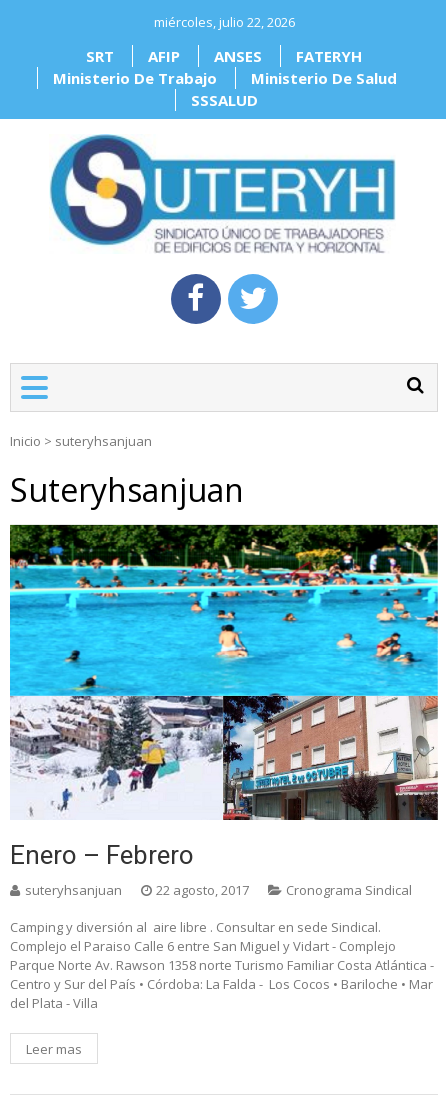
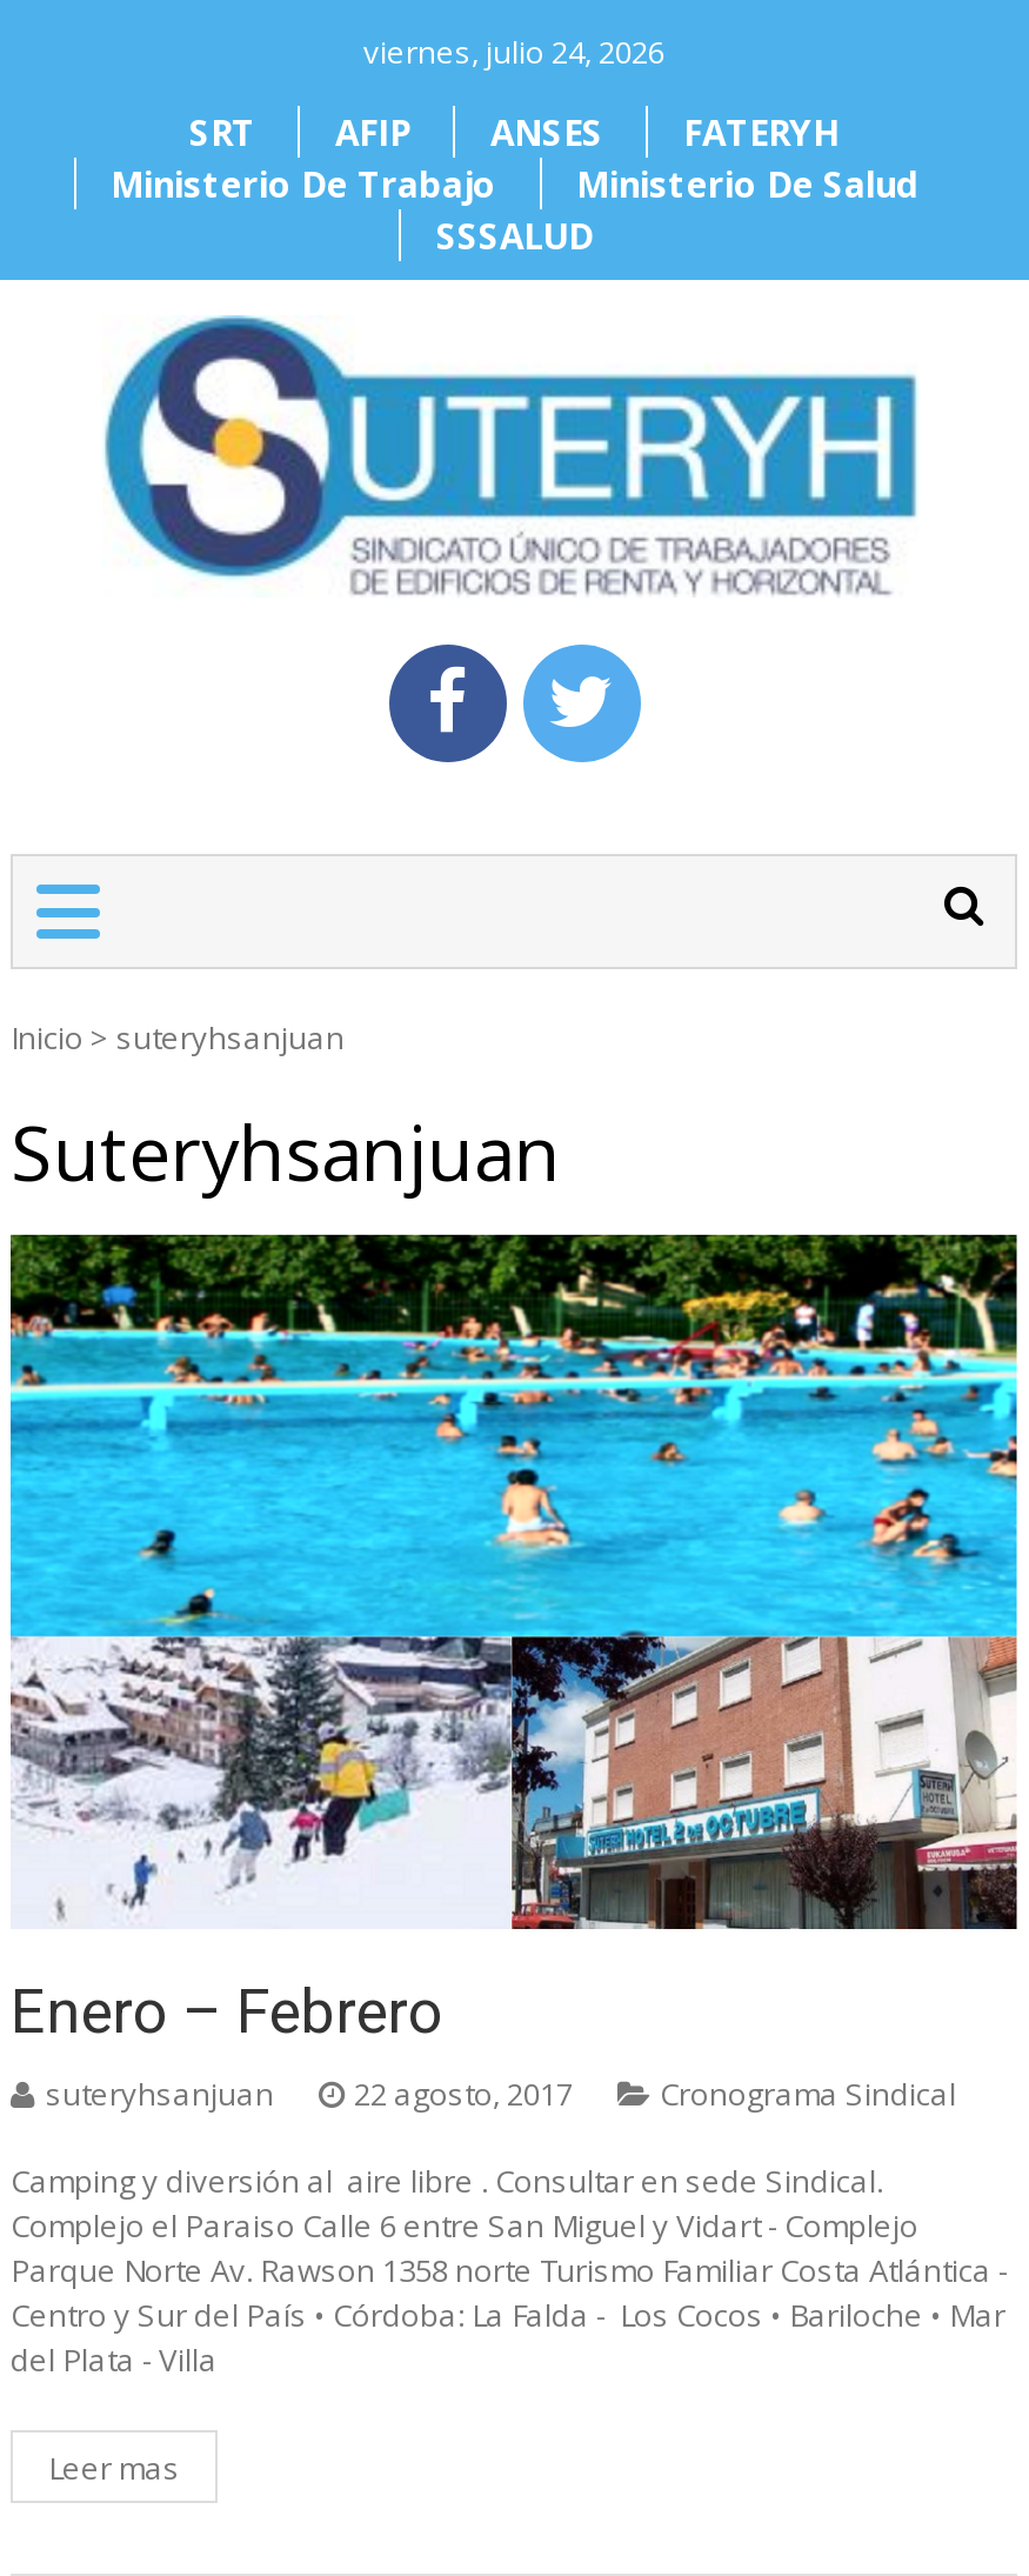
[153,13,294,31] miércoles, julio 22, 2026 -> [363,31,664,73] viernes, julio 24, 2026

